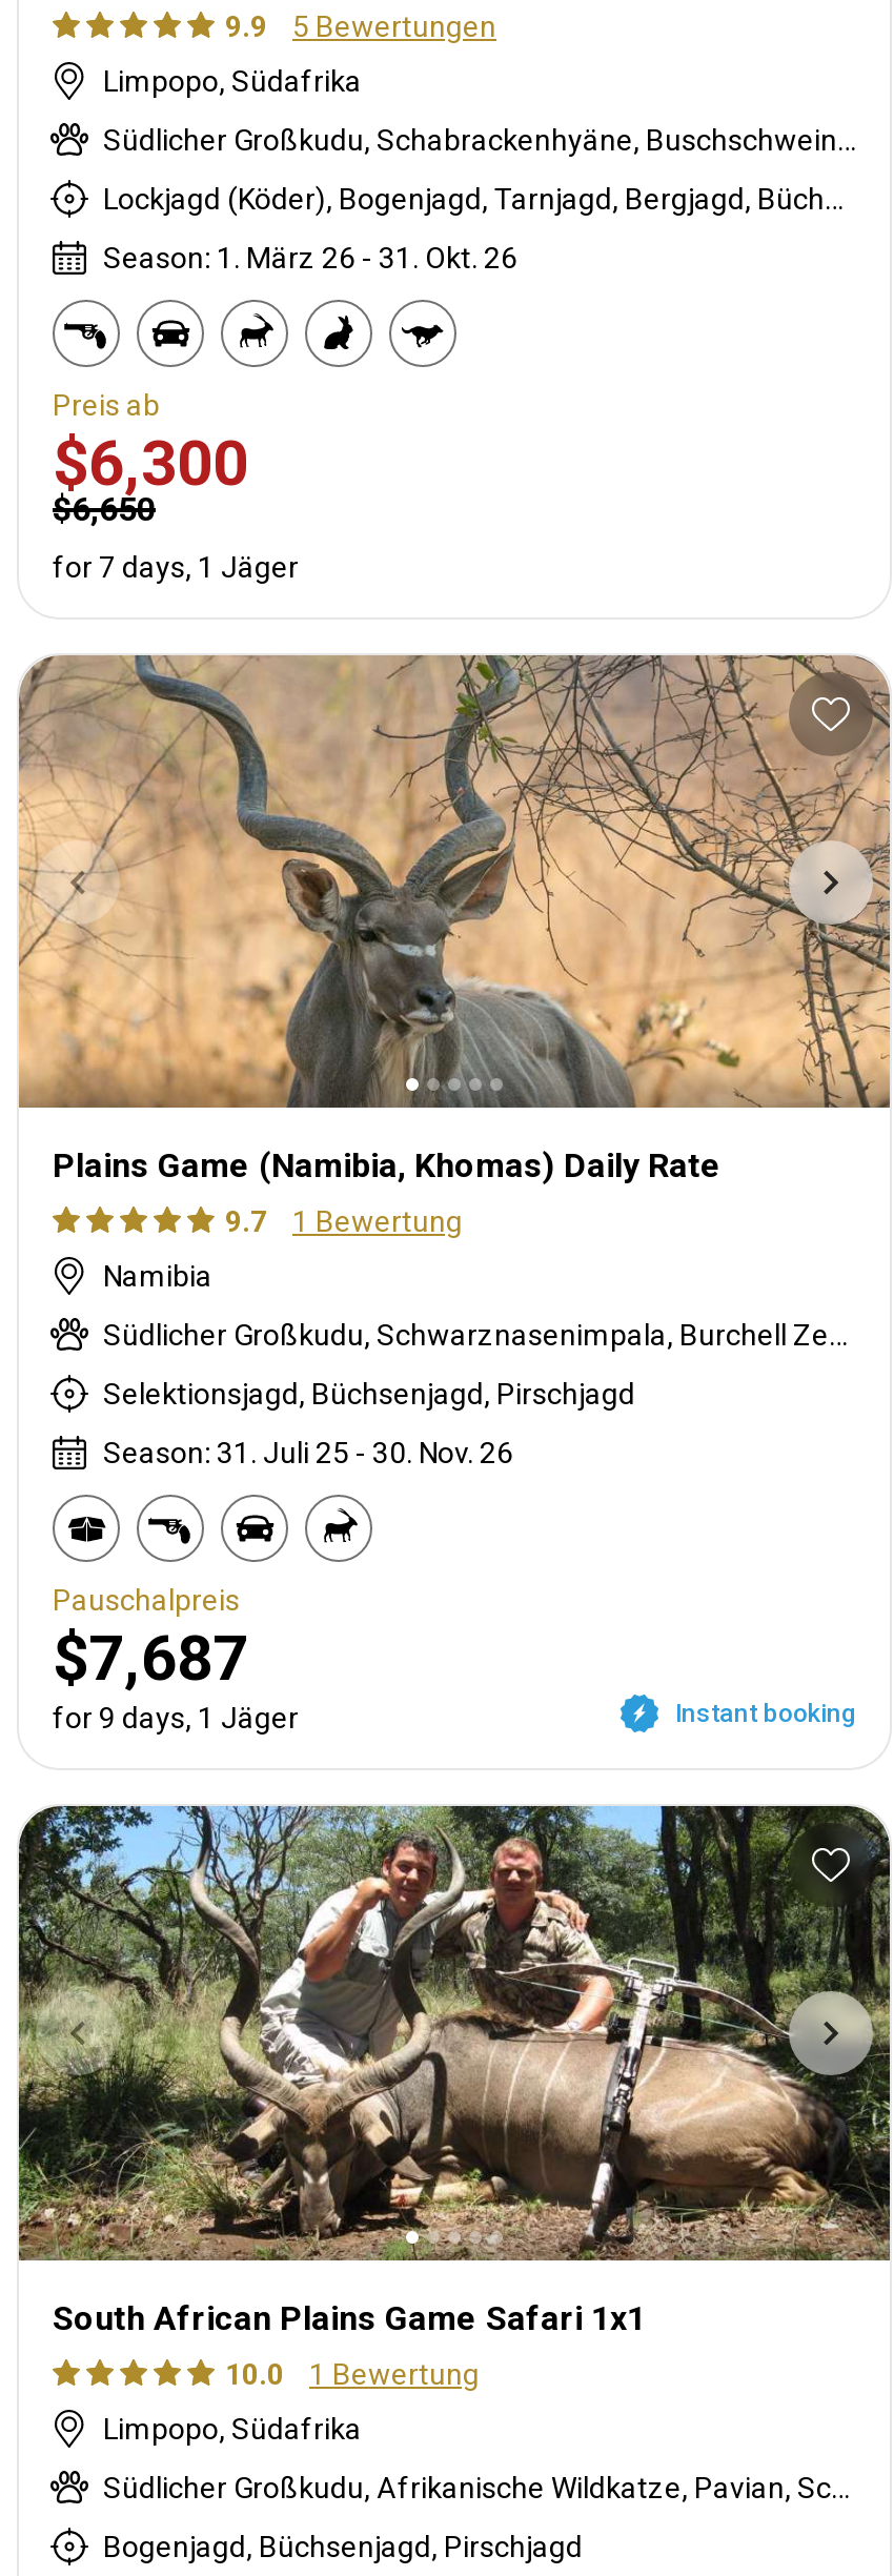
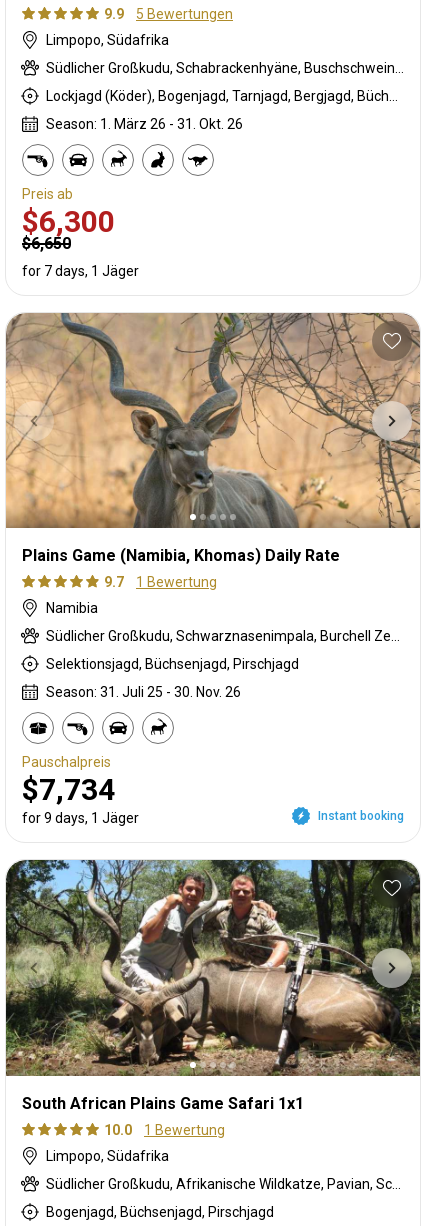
[53,1622,248,1696] $7,687 -> [22,772,115,807] $7,734

